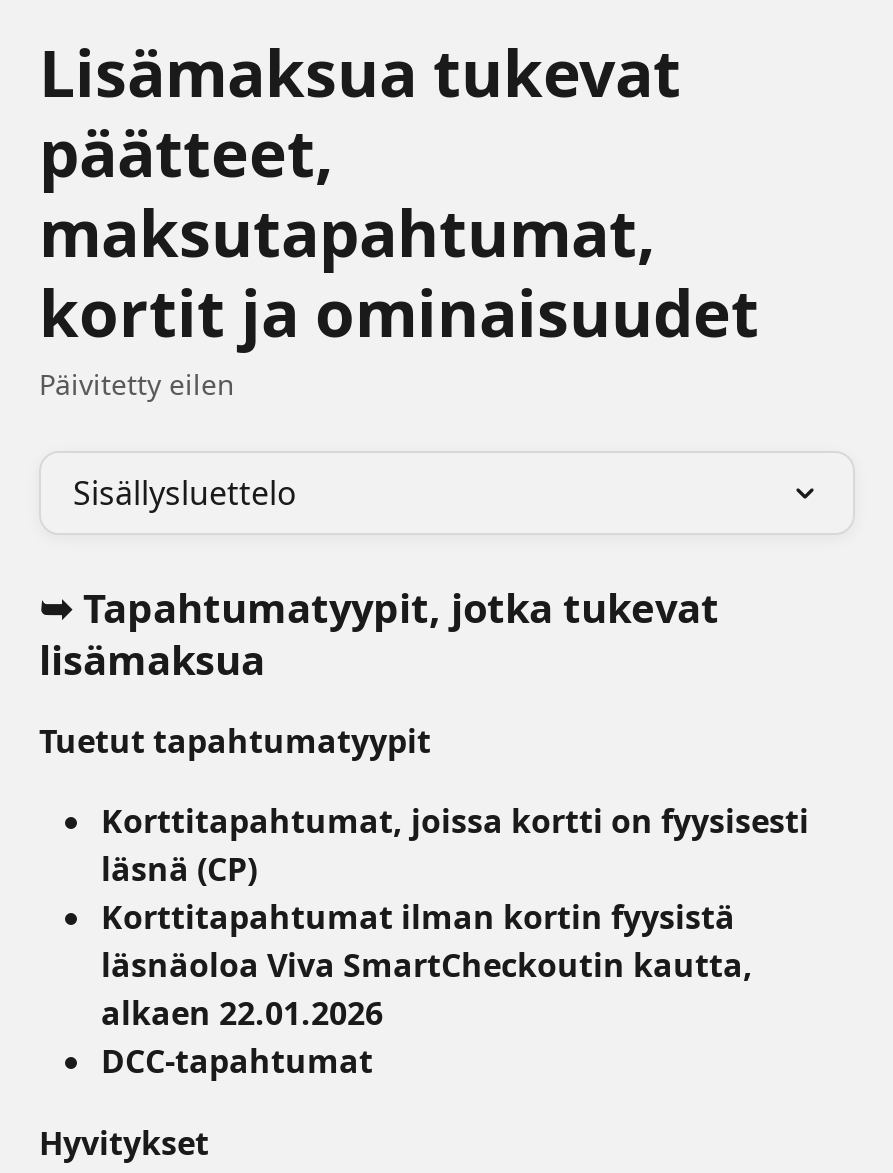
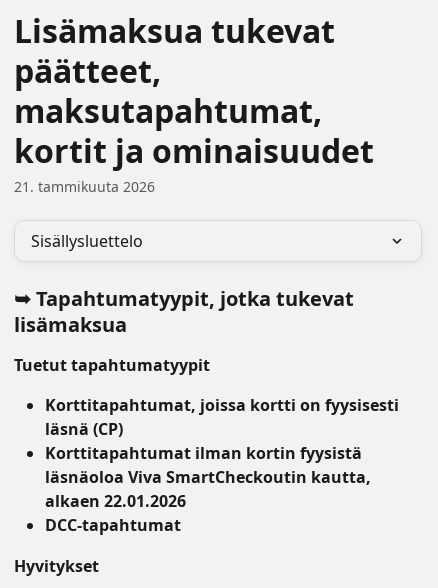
[39,365,235,403] Päivitetty eilen -> [14,177,155,196] 21. tammikuuta 2026

